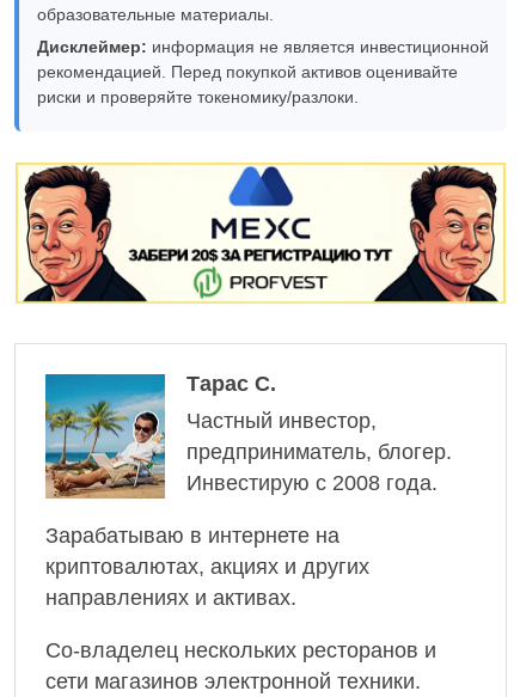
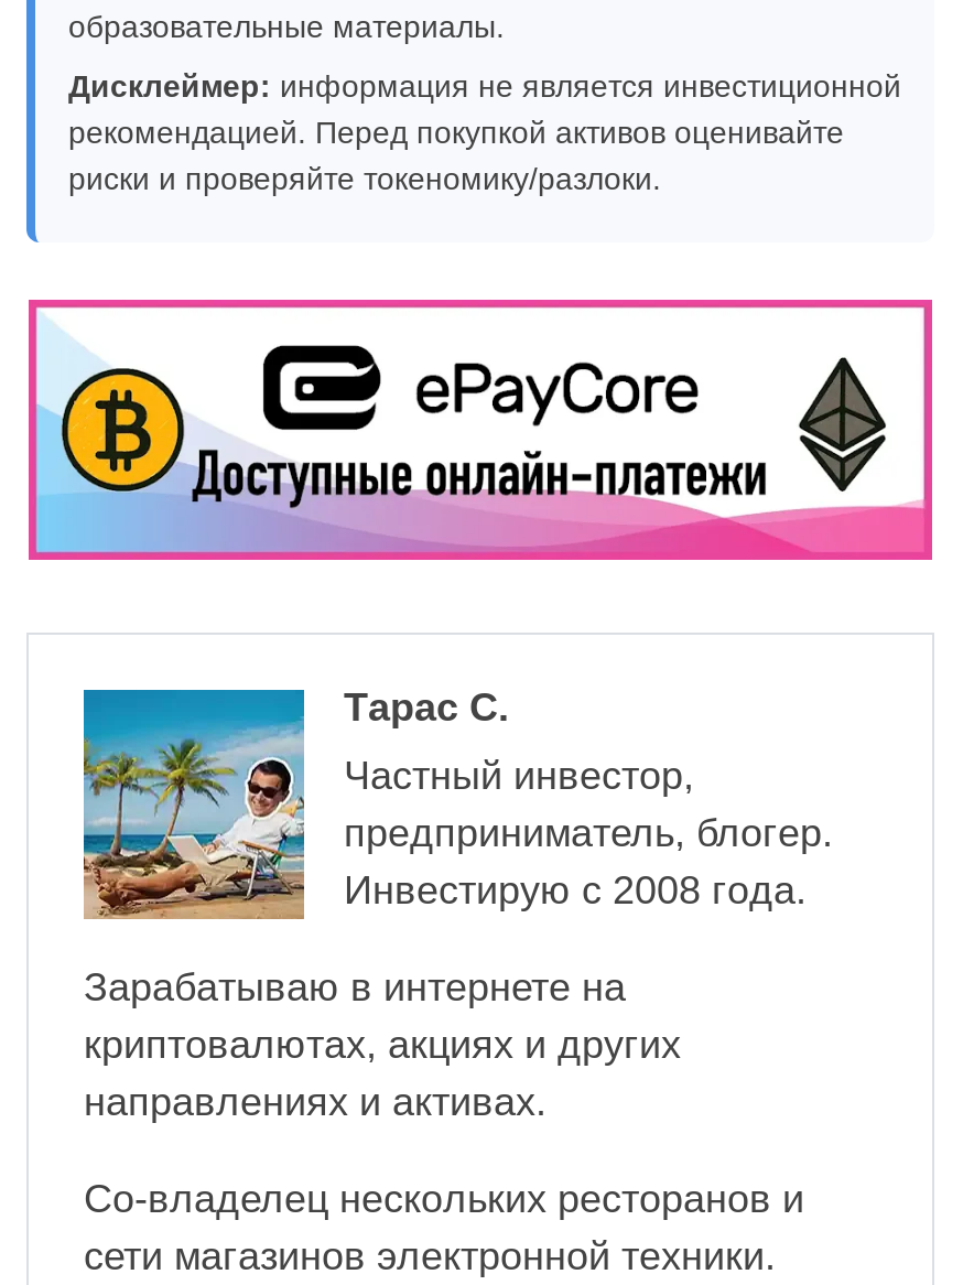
[14,161,507,305] [image] -> [26,298,934,562] [image]

